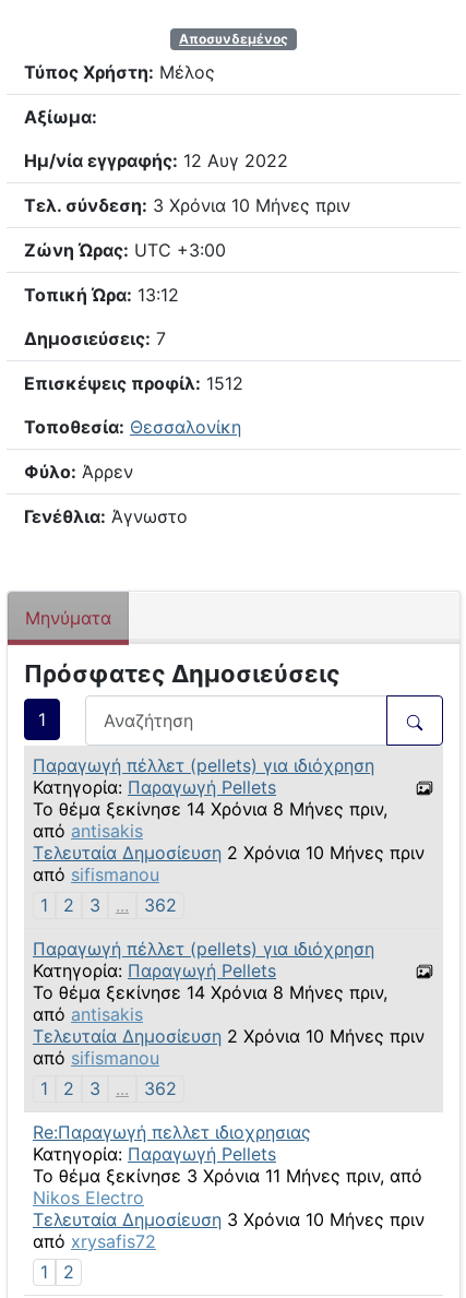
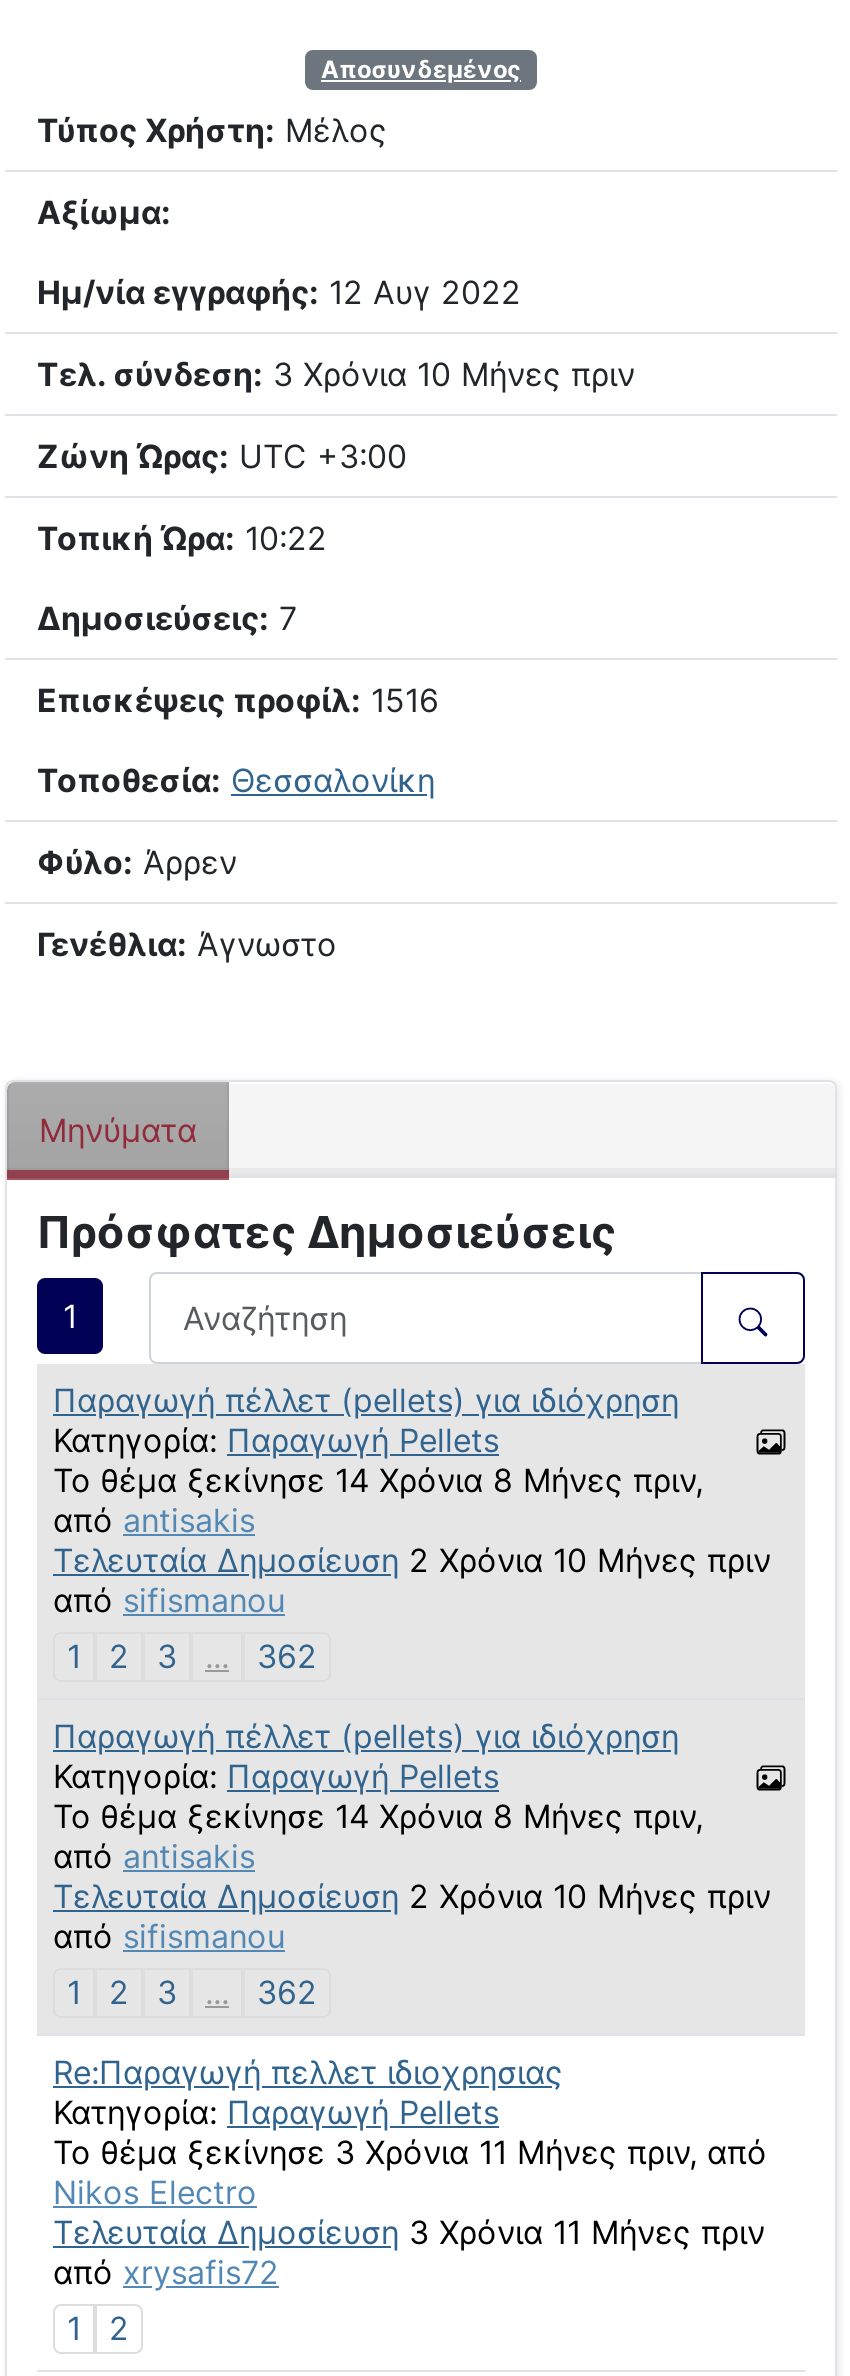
[24,284,179,306] Τοπική Ώρα: 13:12 -> [37,519,327,559] Τοπική Ώρα: 10:22
[24,373,243,395] Επισκέψεις προφίλ: 1512 -> [37,681,439,721] Επισκέψεις προφίλ: 1516
[33,1208,425,1230] Τελευταία Δημοσίευση 3 Χρόνια 10 Μήνες πριν -> [53,2211,765,2251] Τελευταία Δημοσίευση 3 Χρόνια 11 Μήνες πριν

